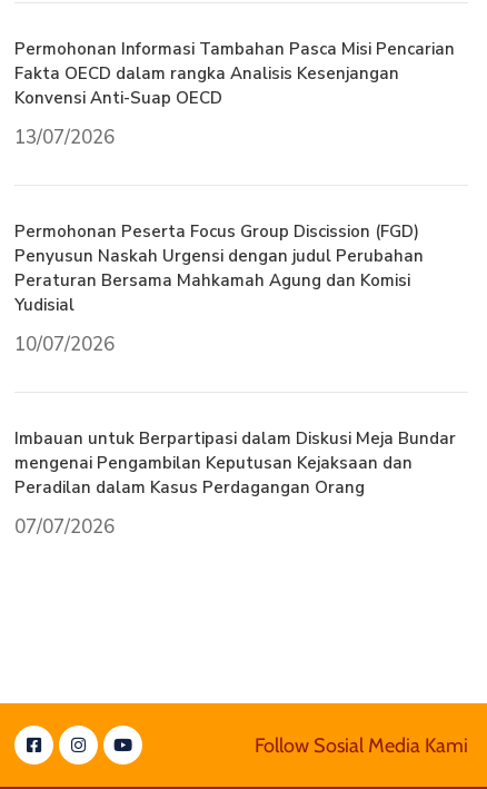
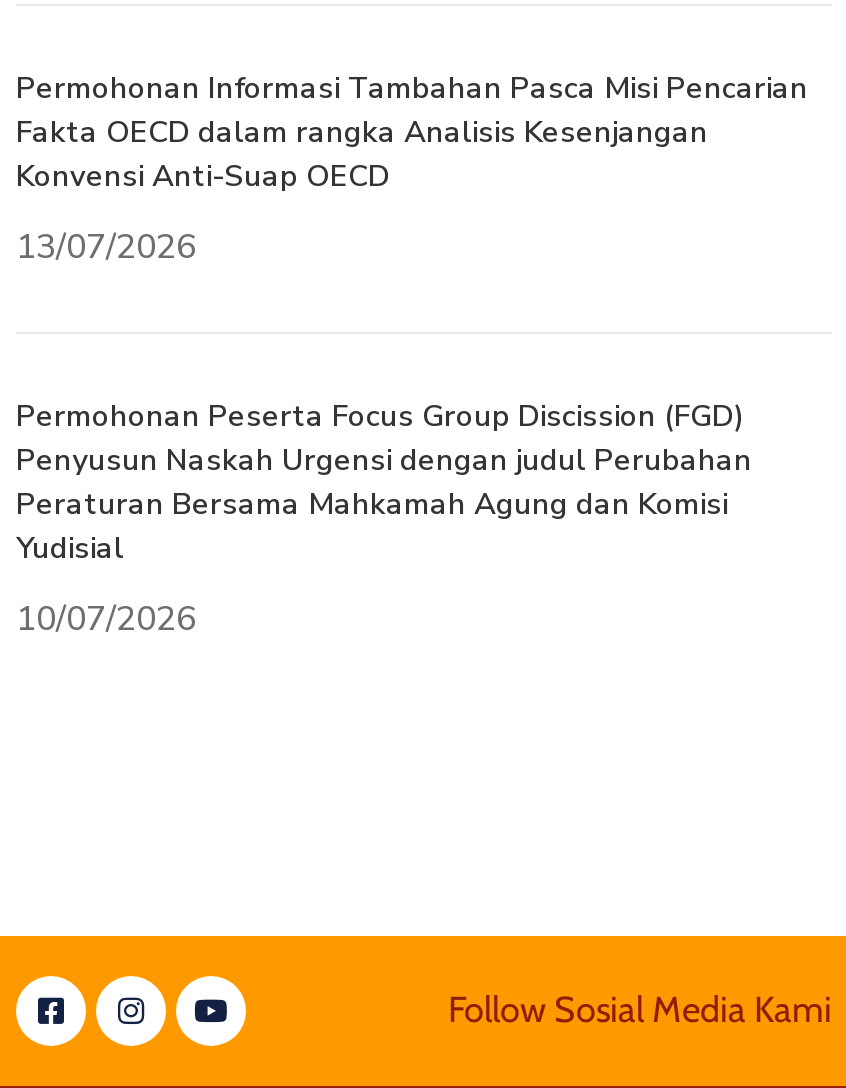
[14,427,456,540] Imbauan untuk Berpartipasi dalam Diskusi Meja Bundar | mengenai Pengambilan Keputusan Kejaksaan dan | Peradilan dalam Kasus Perdagangan Orang | 07/07/2026 -> none

